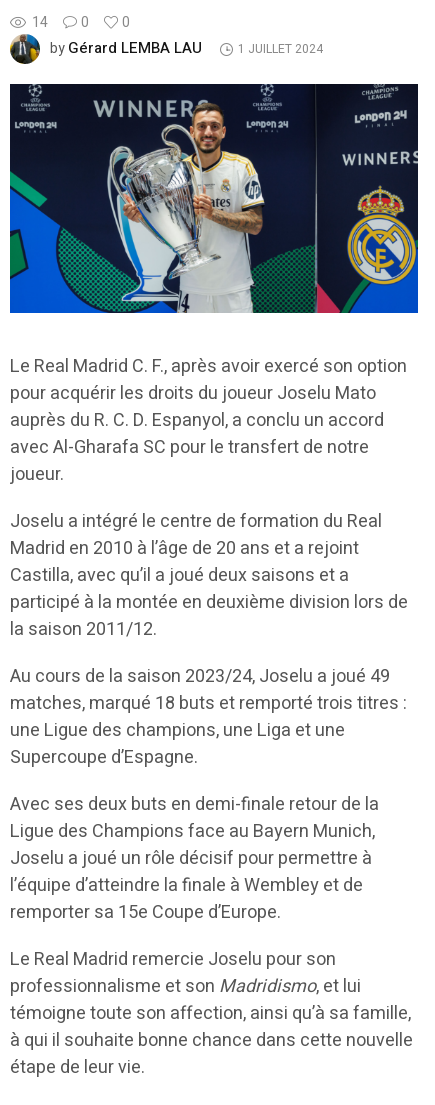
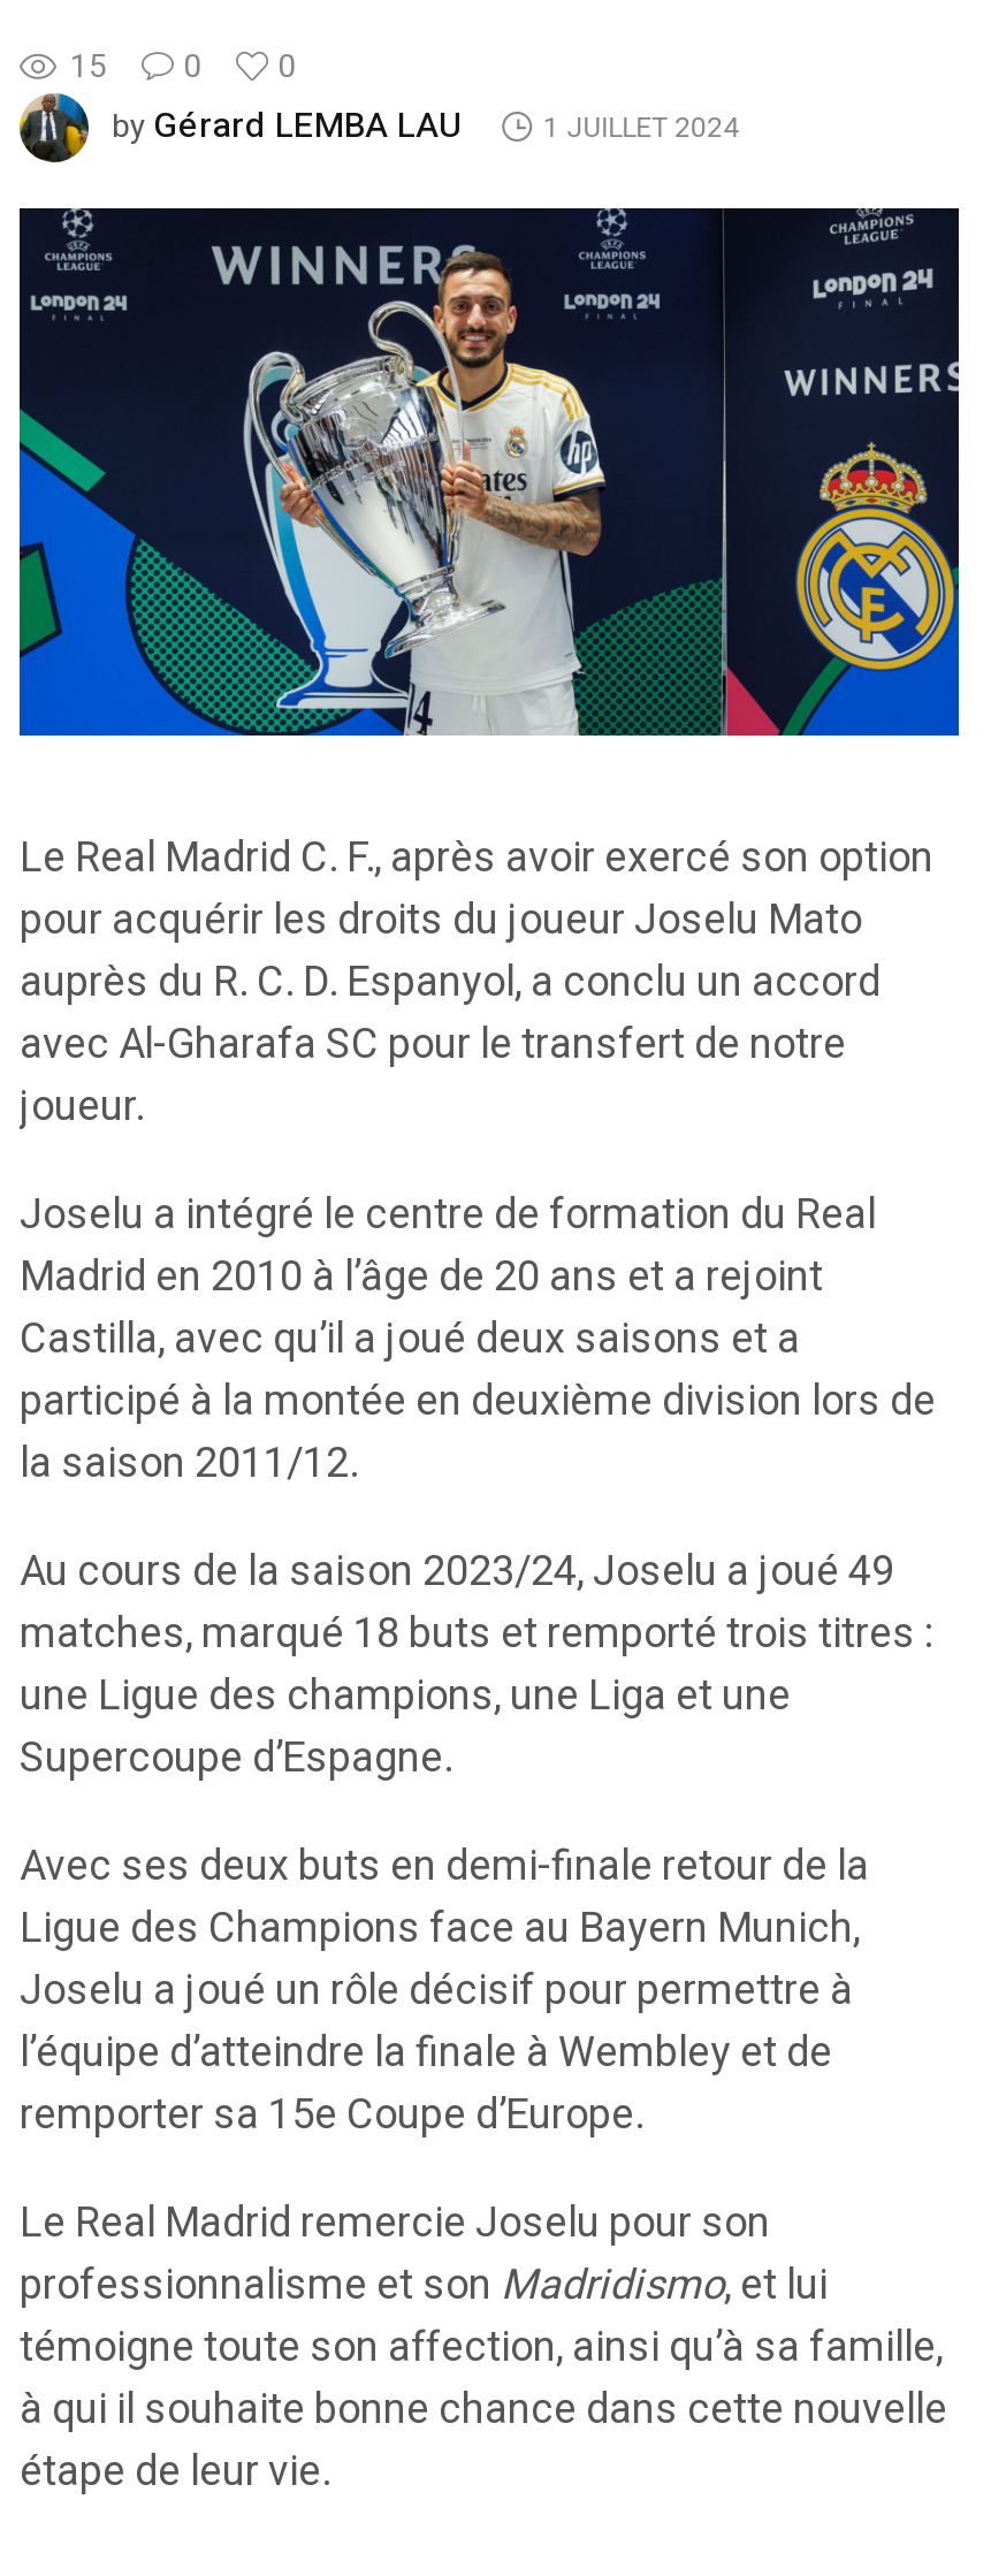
[32,12,130,33] 14 0 0 -> [70,42,296,91] 15 0 0

